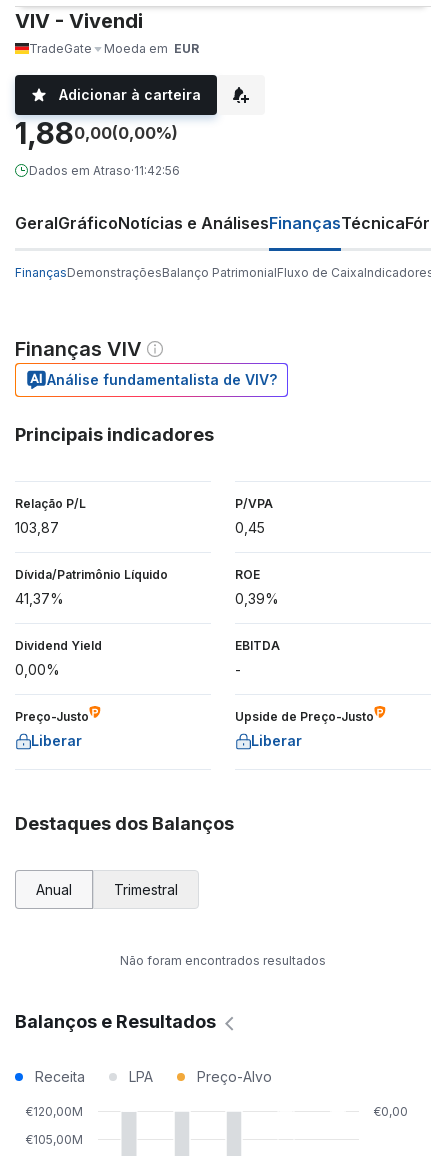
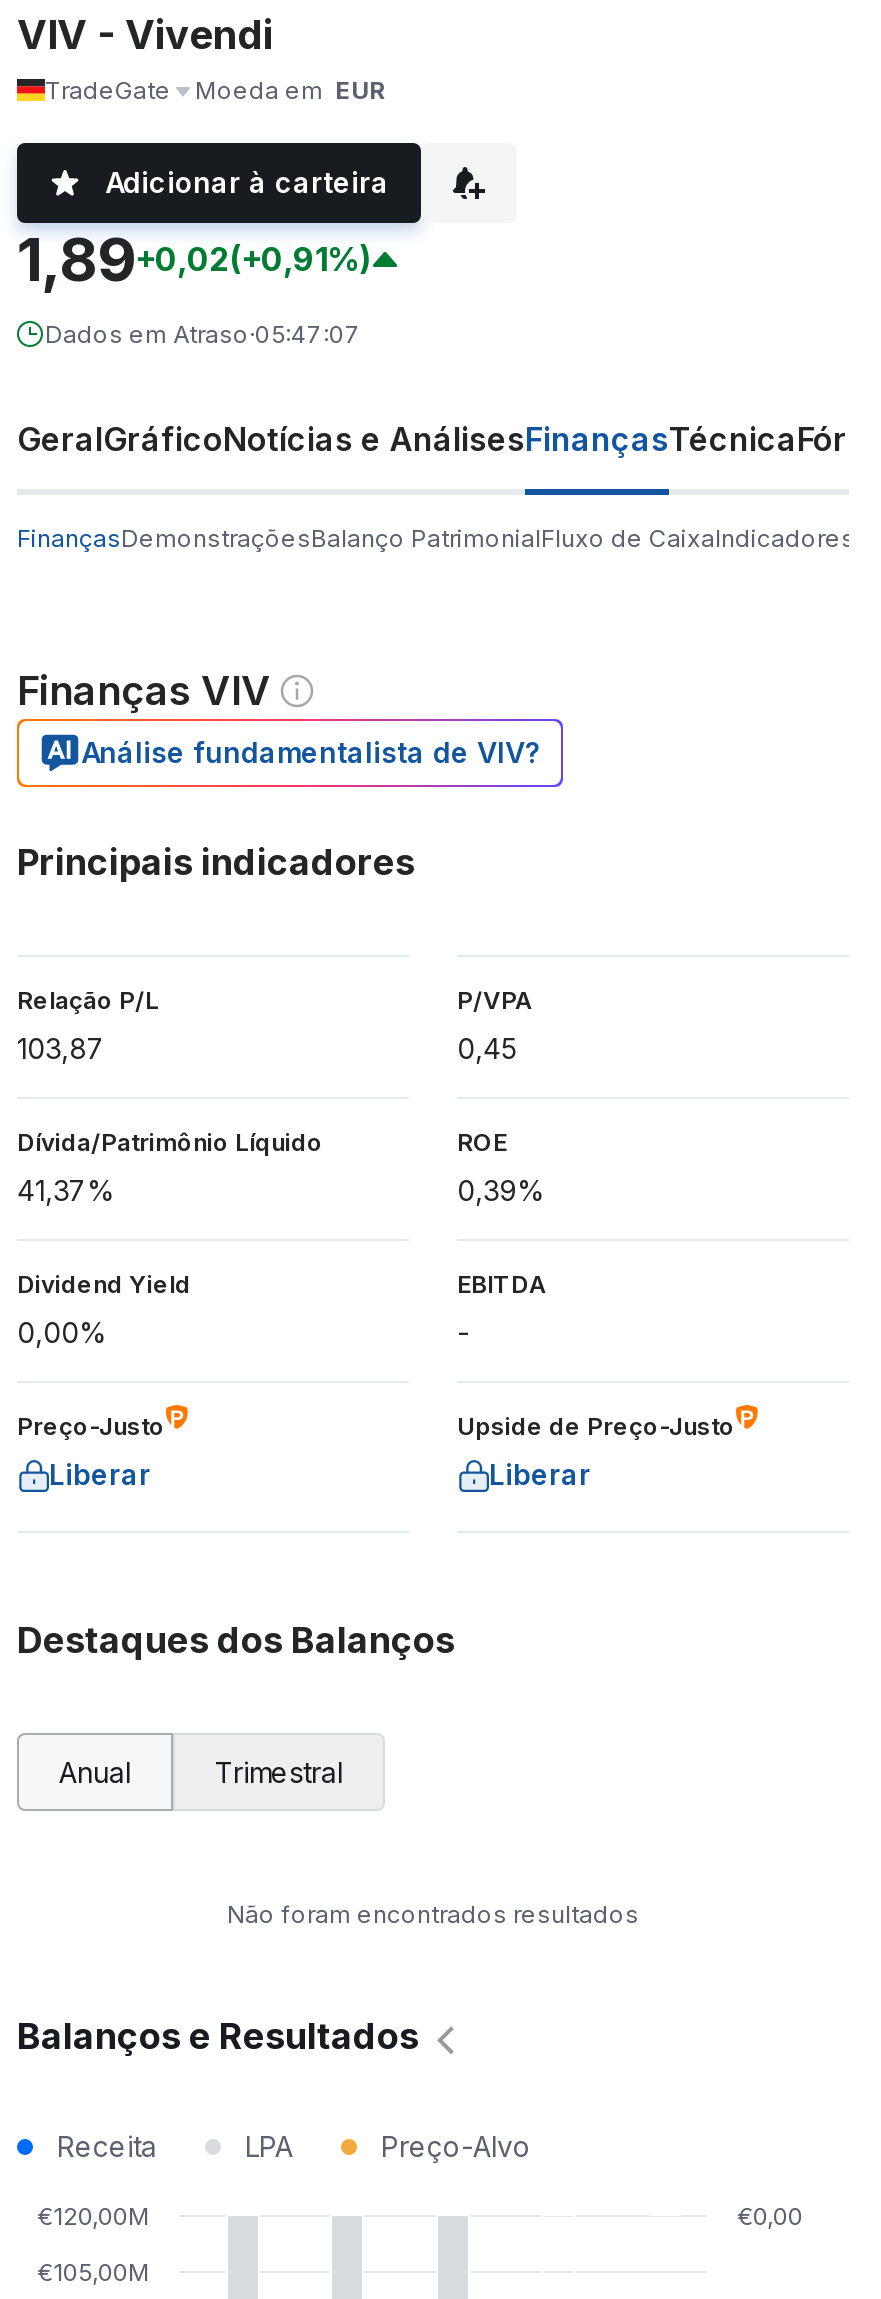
[15,115,178,151] 1,880,00(0,00%) -> [17,223,371,295] 1,89+0,02(+0,91%)
[29,163,180,178] Dados em Atraso·11:42:56 -> [45,319,361,349] Dados em Atraso·05:47:07

